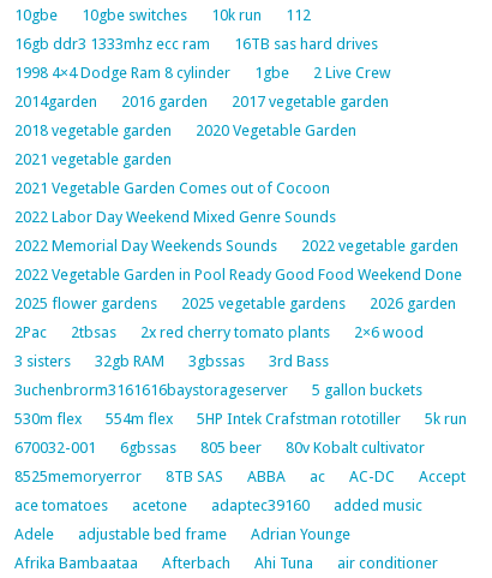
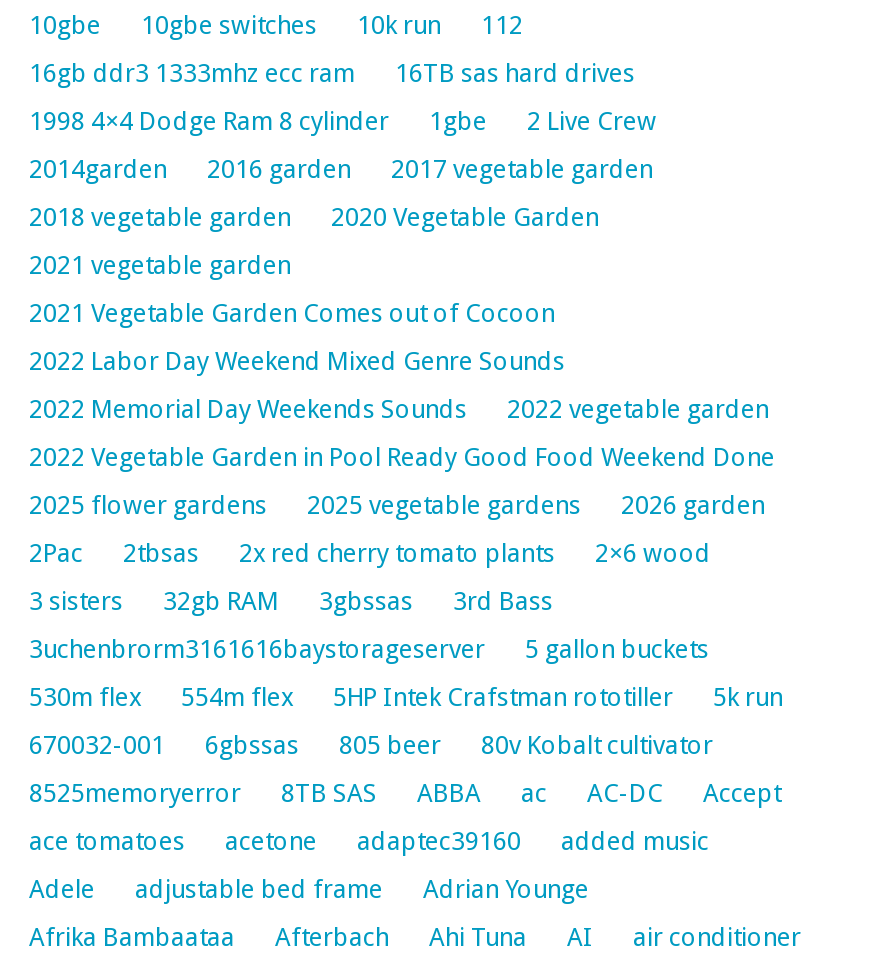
none -> [567,921,593,951] AI

